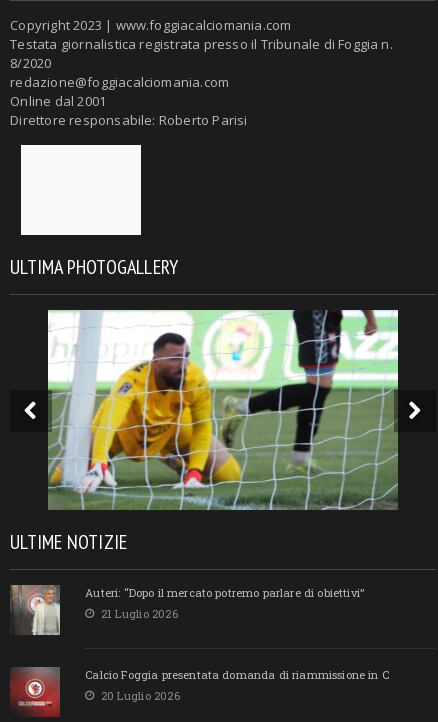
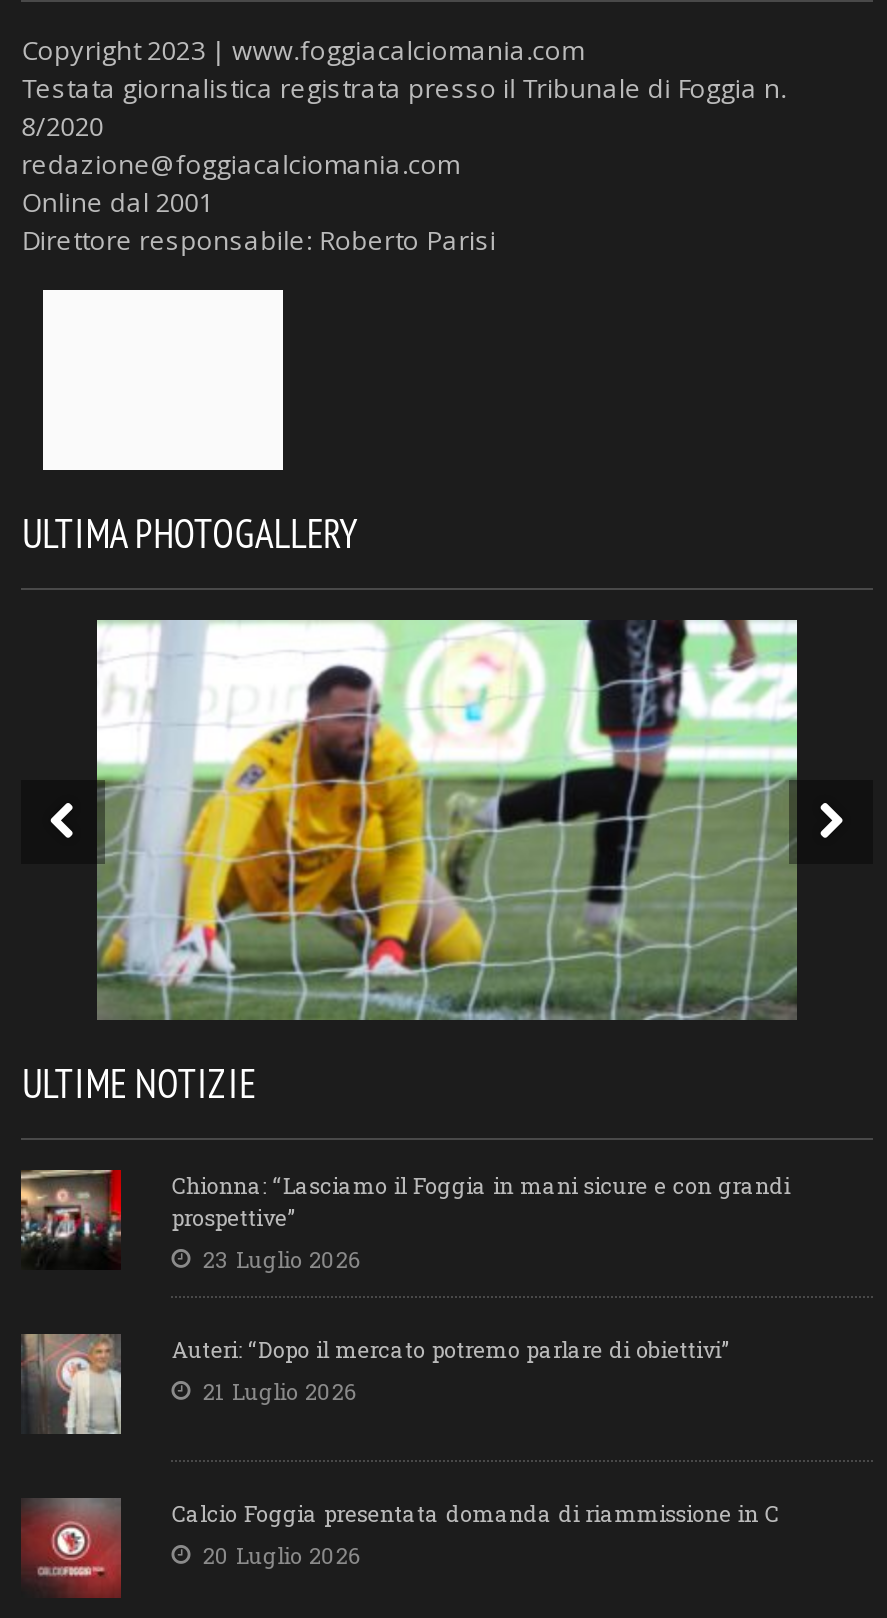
none -> [19,1170,790,1275] [image] | Chionna: “Lasciamo il Foggia in mani sicure e con grandi | prospettive” | 23 Luglio 2026

